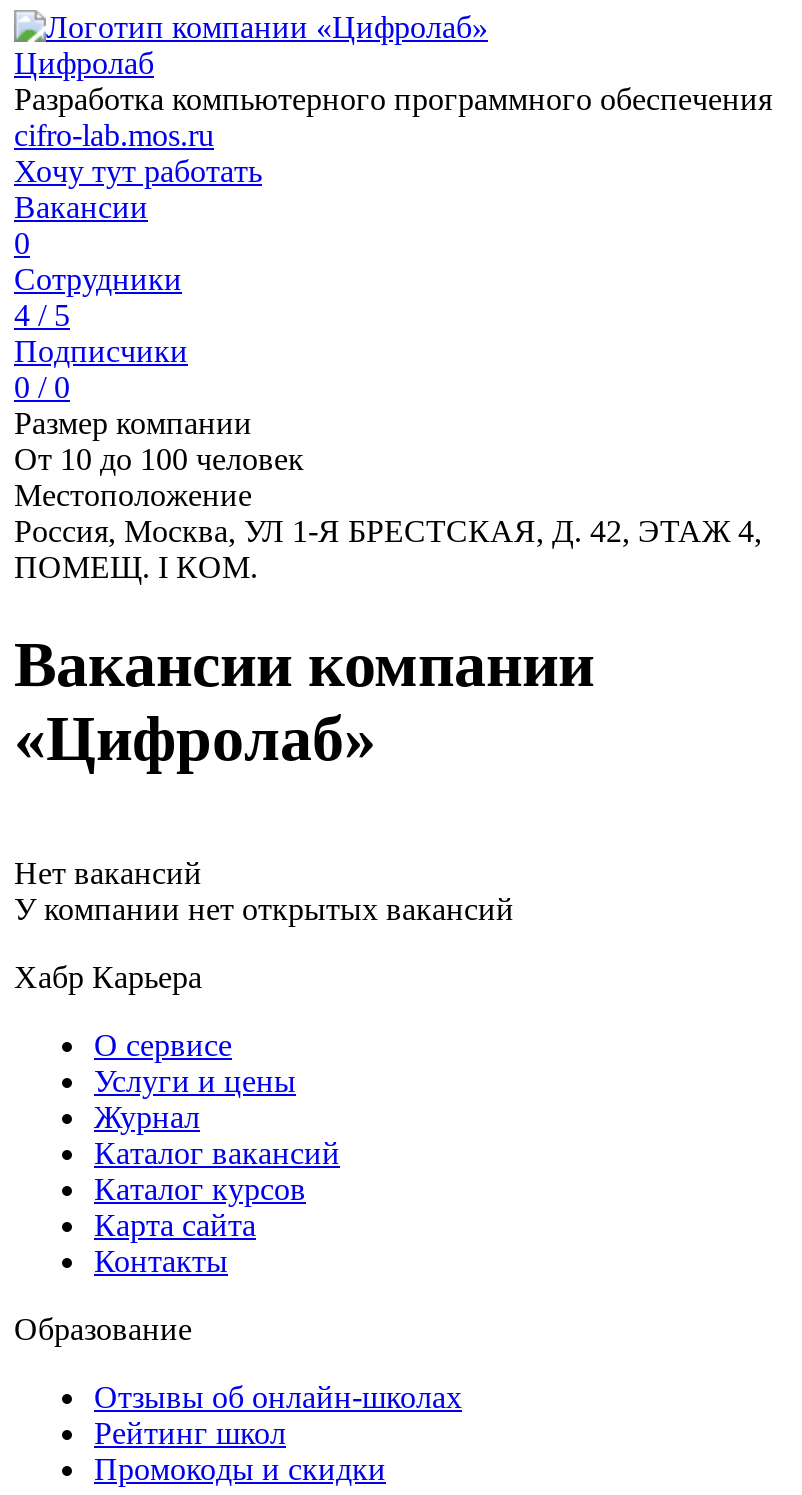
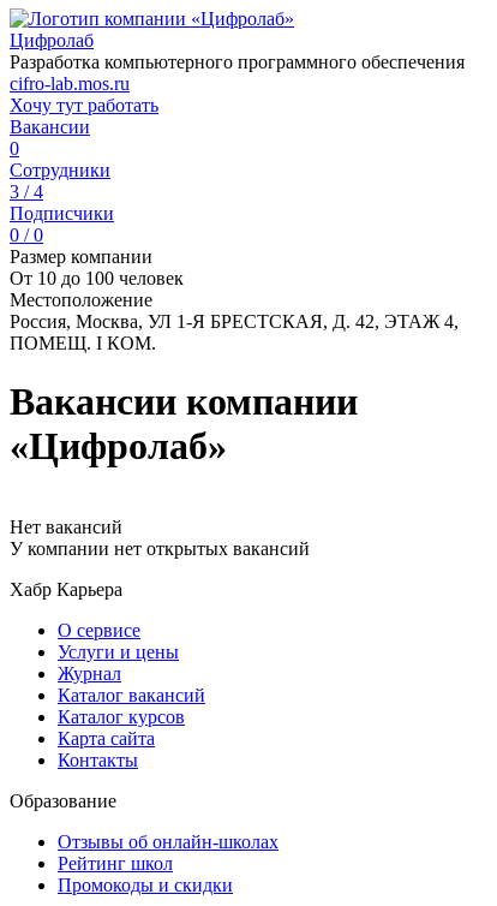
[14,298,70,332] 4 / 5 -> [10,181,43,202] 3 / 4

